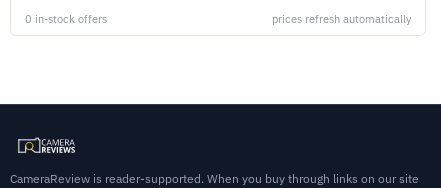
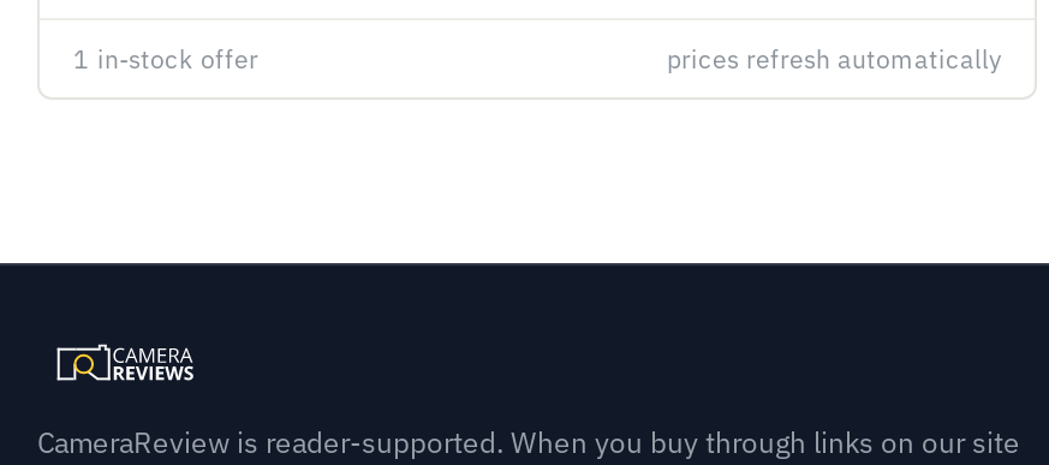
[25,12,107,26] 0 in-stock offers -> [73,41,258,75] 1 in-stock offer

